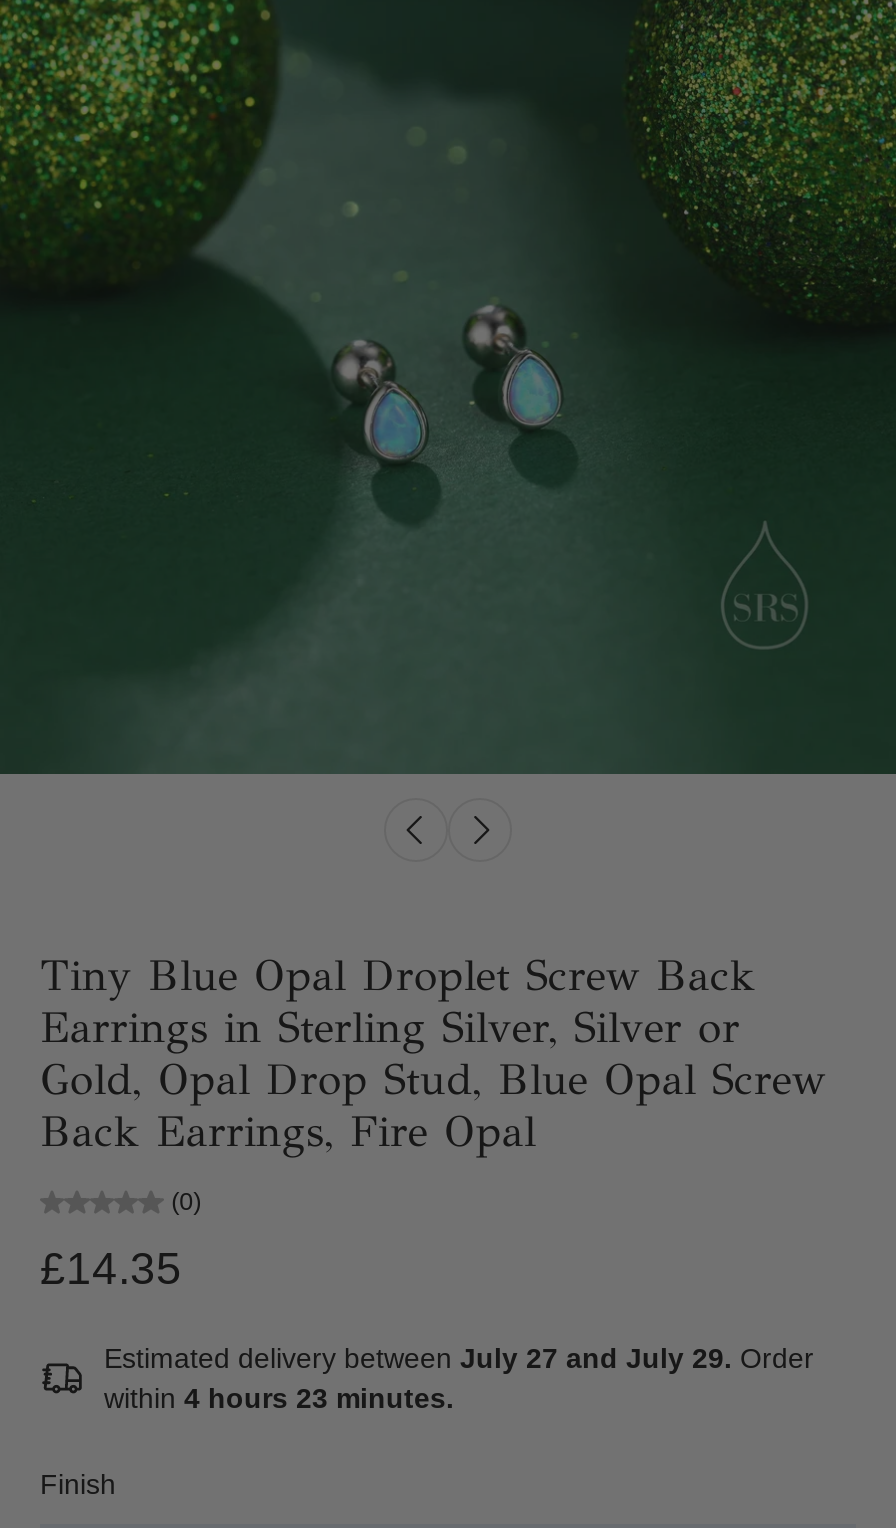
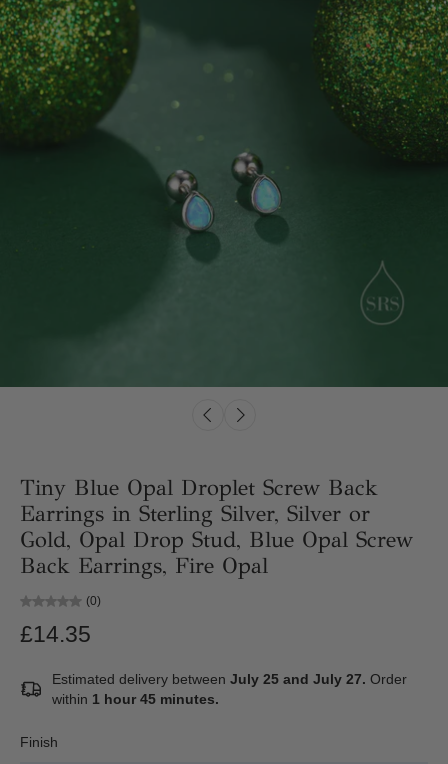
[104,1343,814,1375] Estimated delivery between July 27 and July 29. Order -> [52,671,407,687] Estimated delivery between July 25 and July 27. Order
[104,1383,454,1415] within 4 hours 23 minutes. -> [52,691,219,707] within 1 hour 45 minutes.

